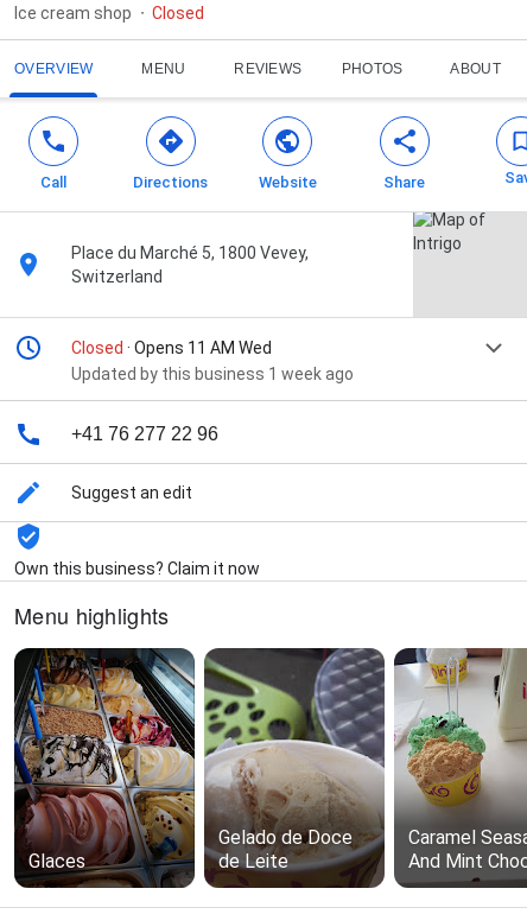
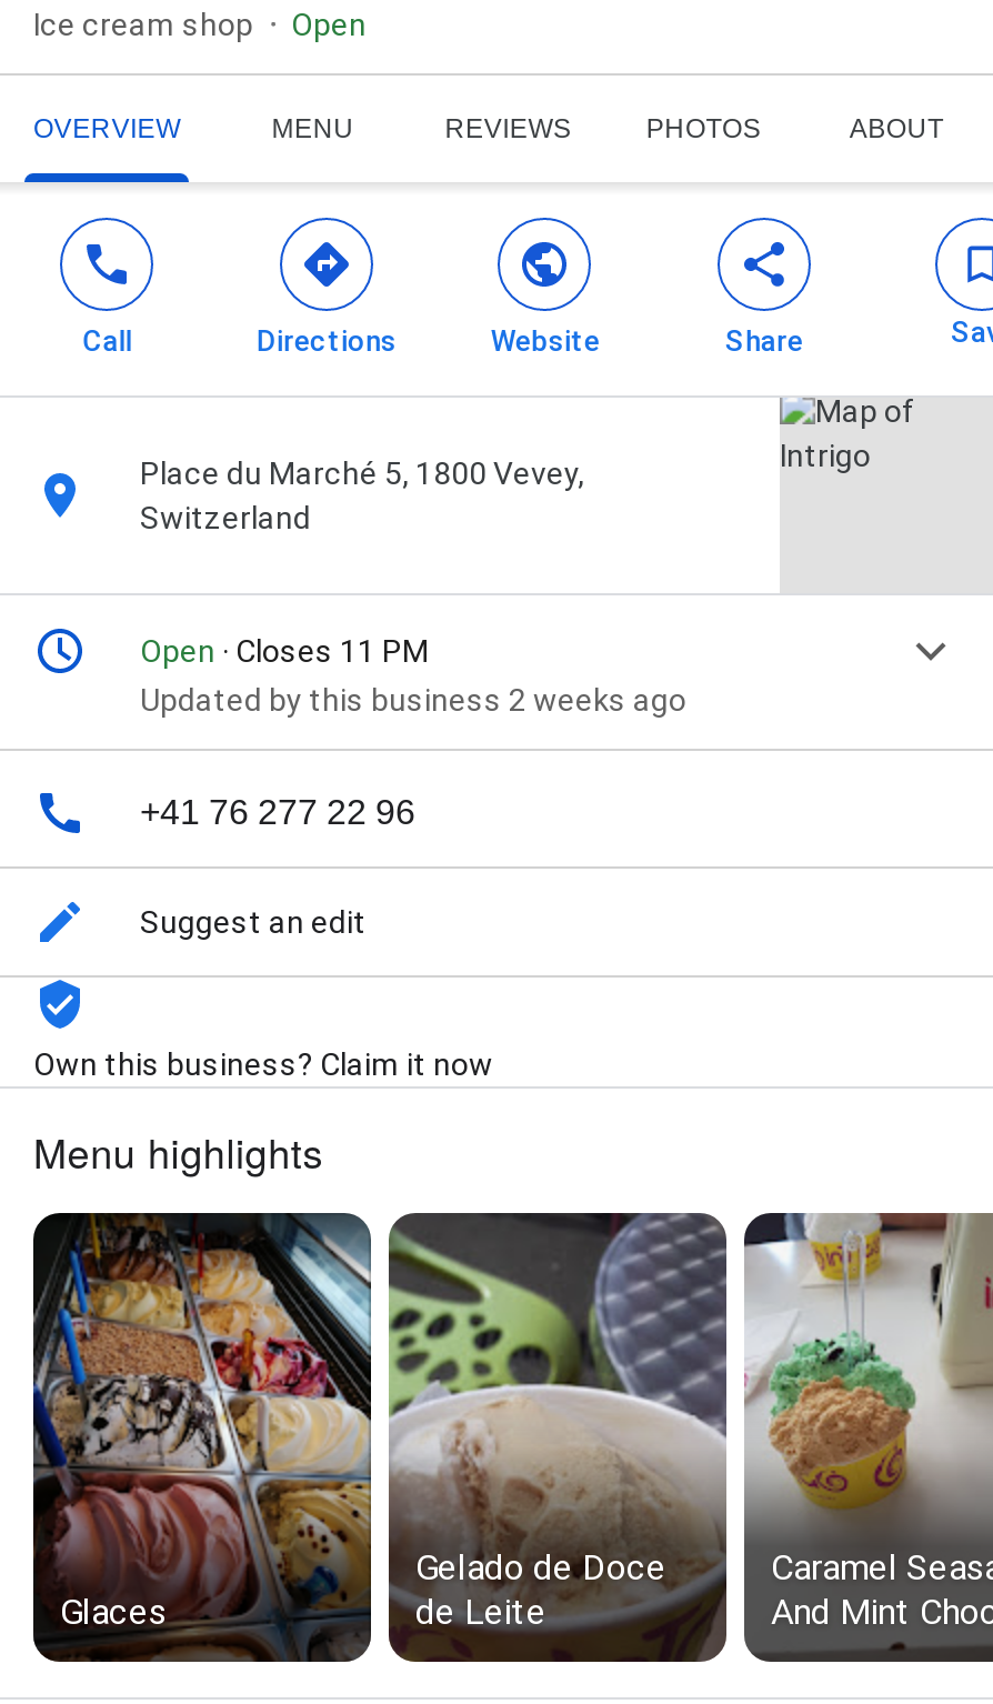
[152,4,204,23] Closed -> [291,7,367,43] Open
[71,339,354,384] Closed · Opens 11 AM Wed | Updated by this business 1 week ago -> [140,634,686,718] Open · Closes 11 PM | Updated by this business 2 weeks ago

